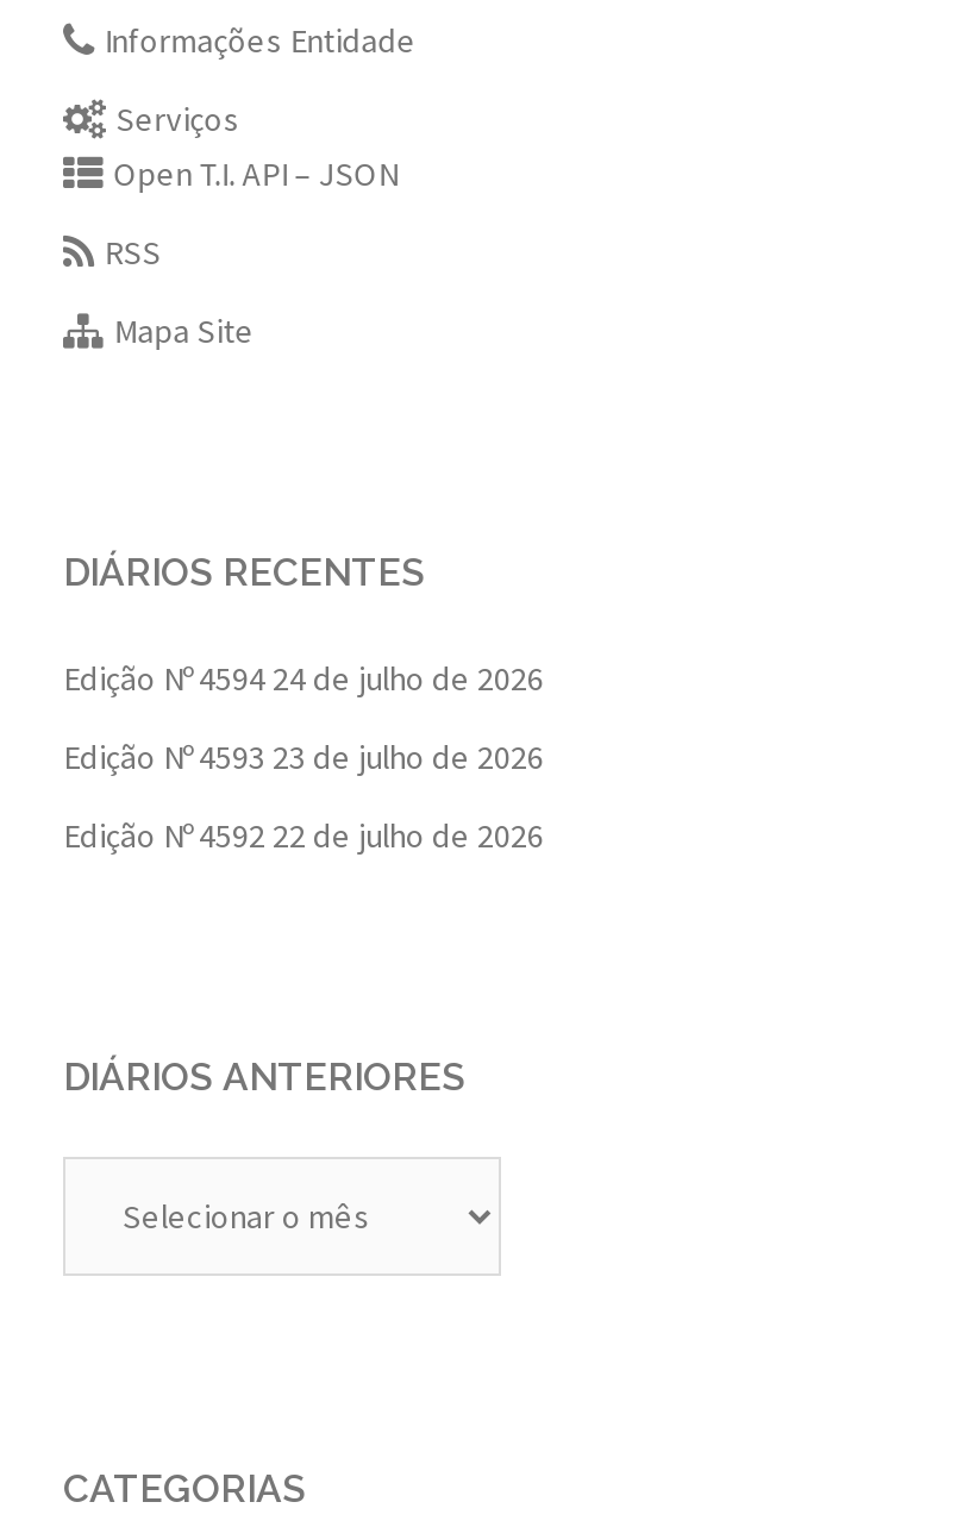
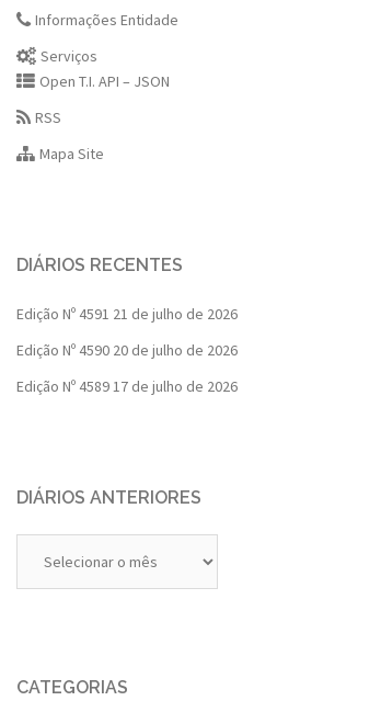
[63,657,544,700] Edição Nº 4594 24 de julho de 2026 -> [16,304,238,324] Edição Nº 4591 21 de julho de 2026
[63,736,544,779] Edição Nº 4593 23 de julho de 2026 -> [16,340,238,360] Edição Nº 4590 20 de julho de 2026
[63,815,544,857] Edição Nº 4592 22 de julho de 2026 -> [16,377,238,396] Edição Nº 4589 17 de julho de 2026

